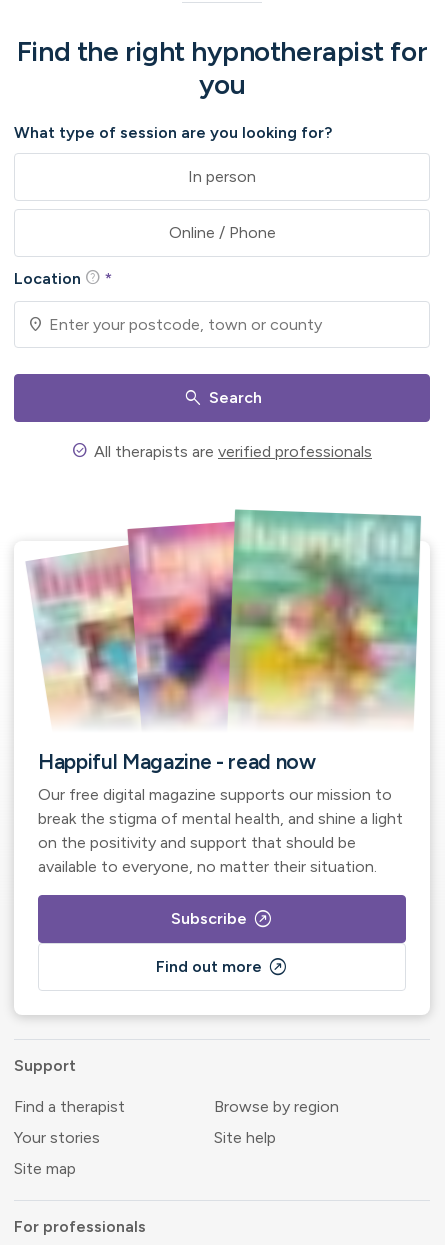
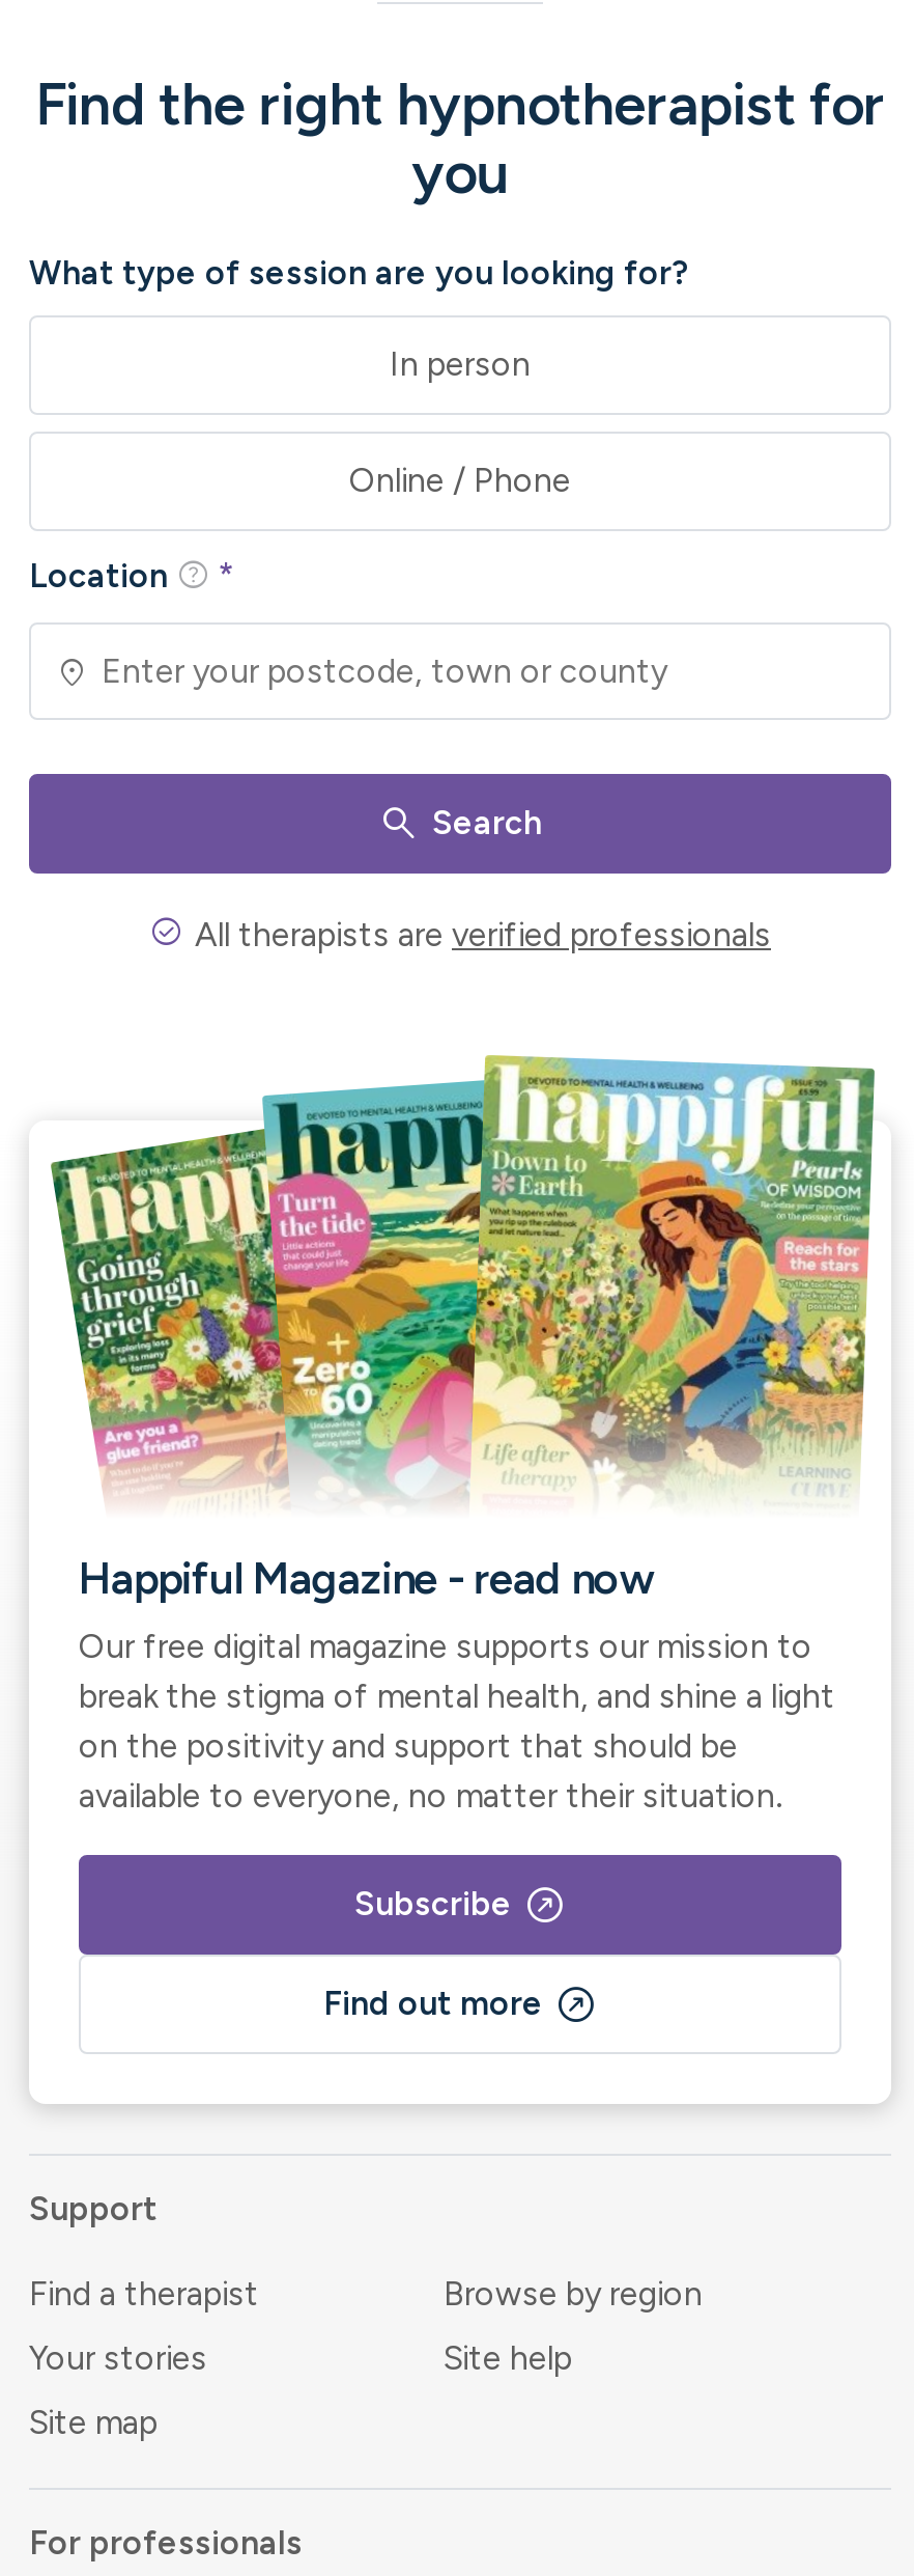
[25,509,421,723] [image] -> [50,1054,875,1496] [image]

